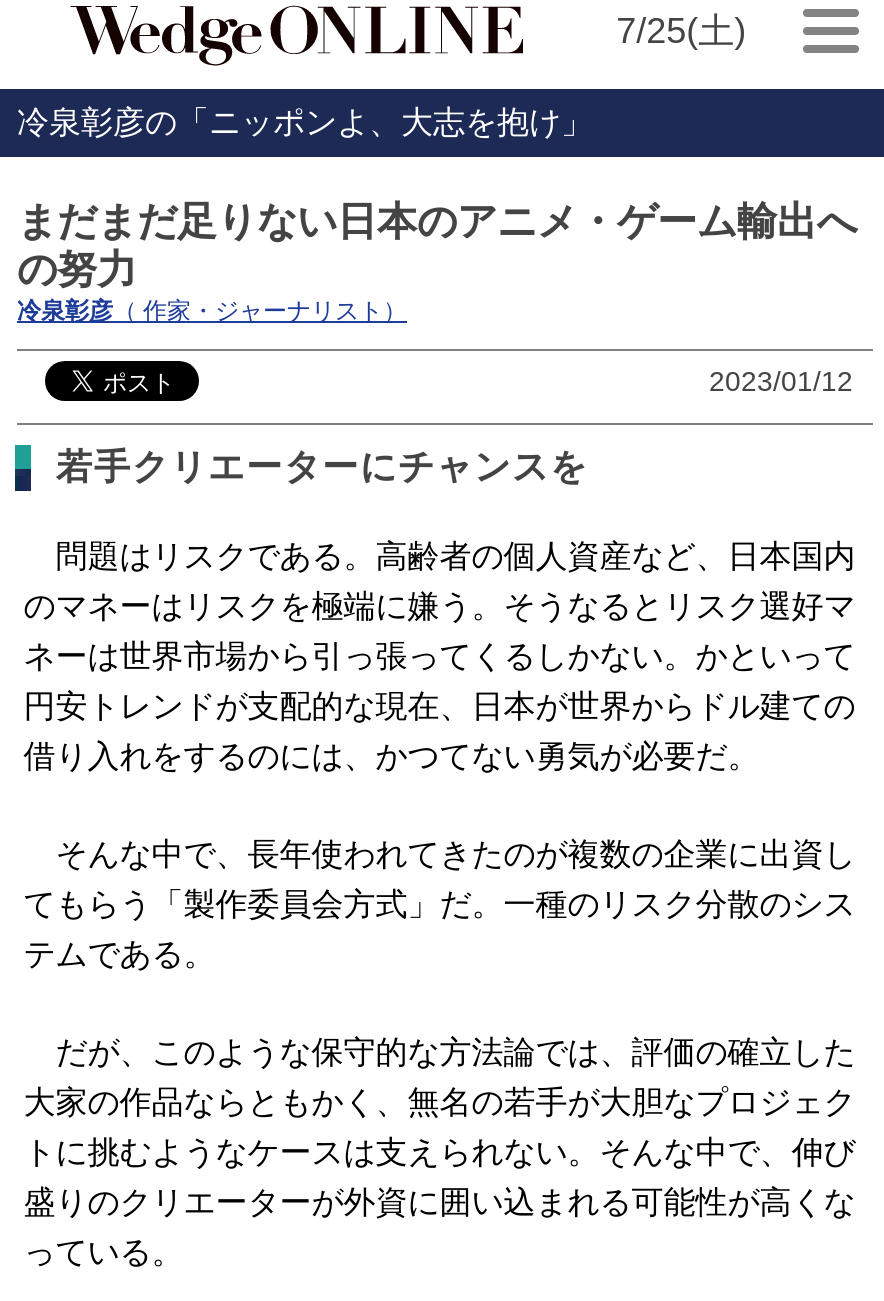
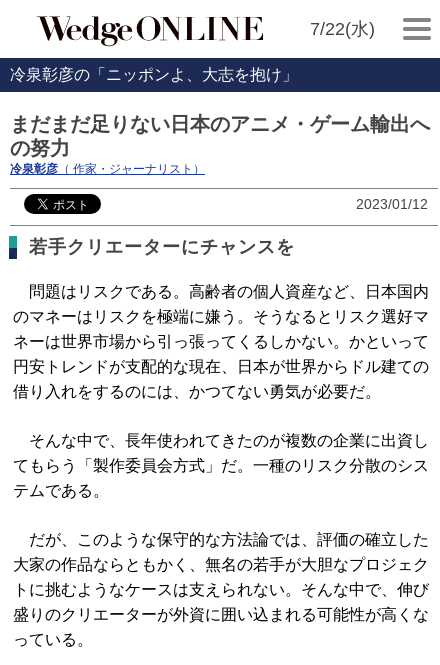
[616,11,746,51] 7/25(土) -> [310,19,375,39] 7/22(水)

